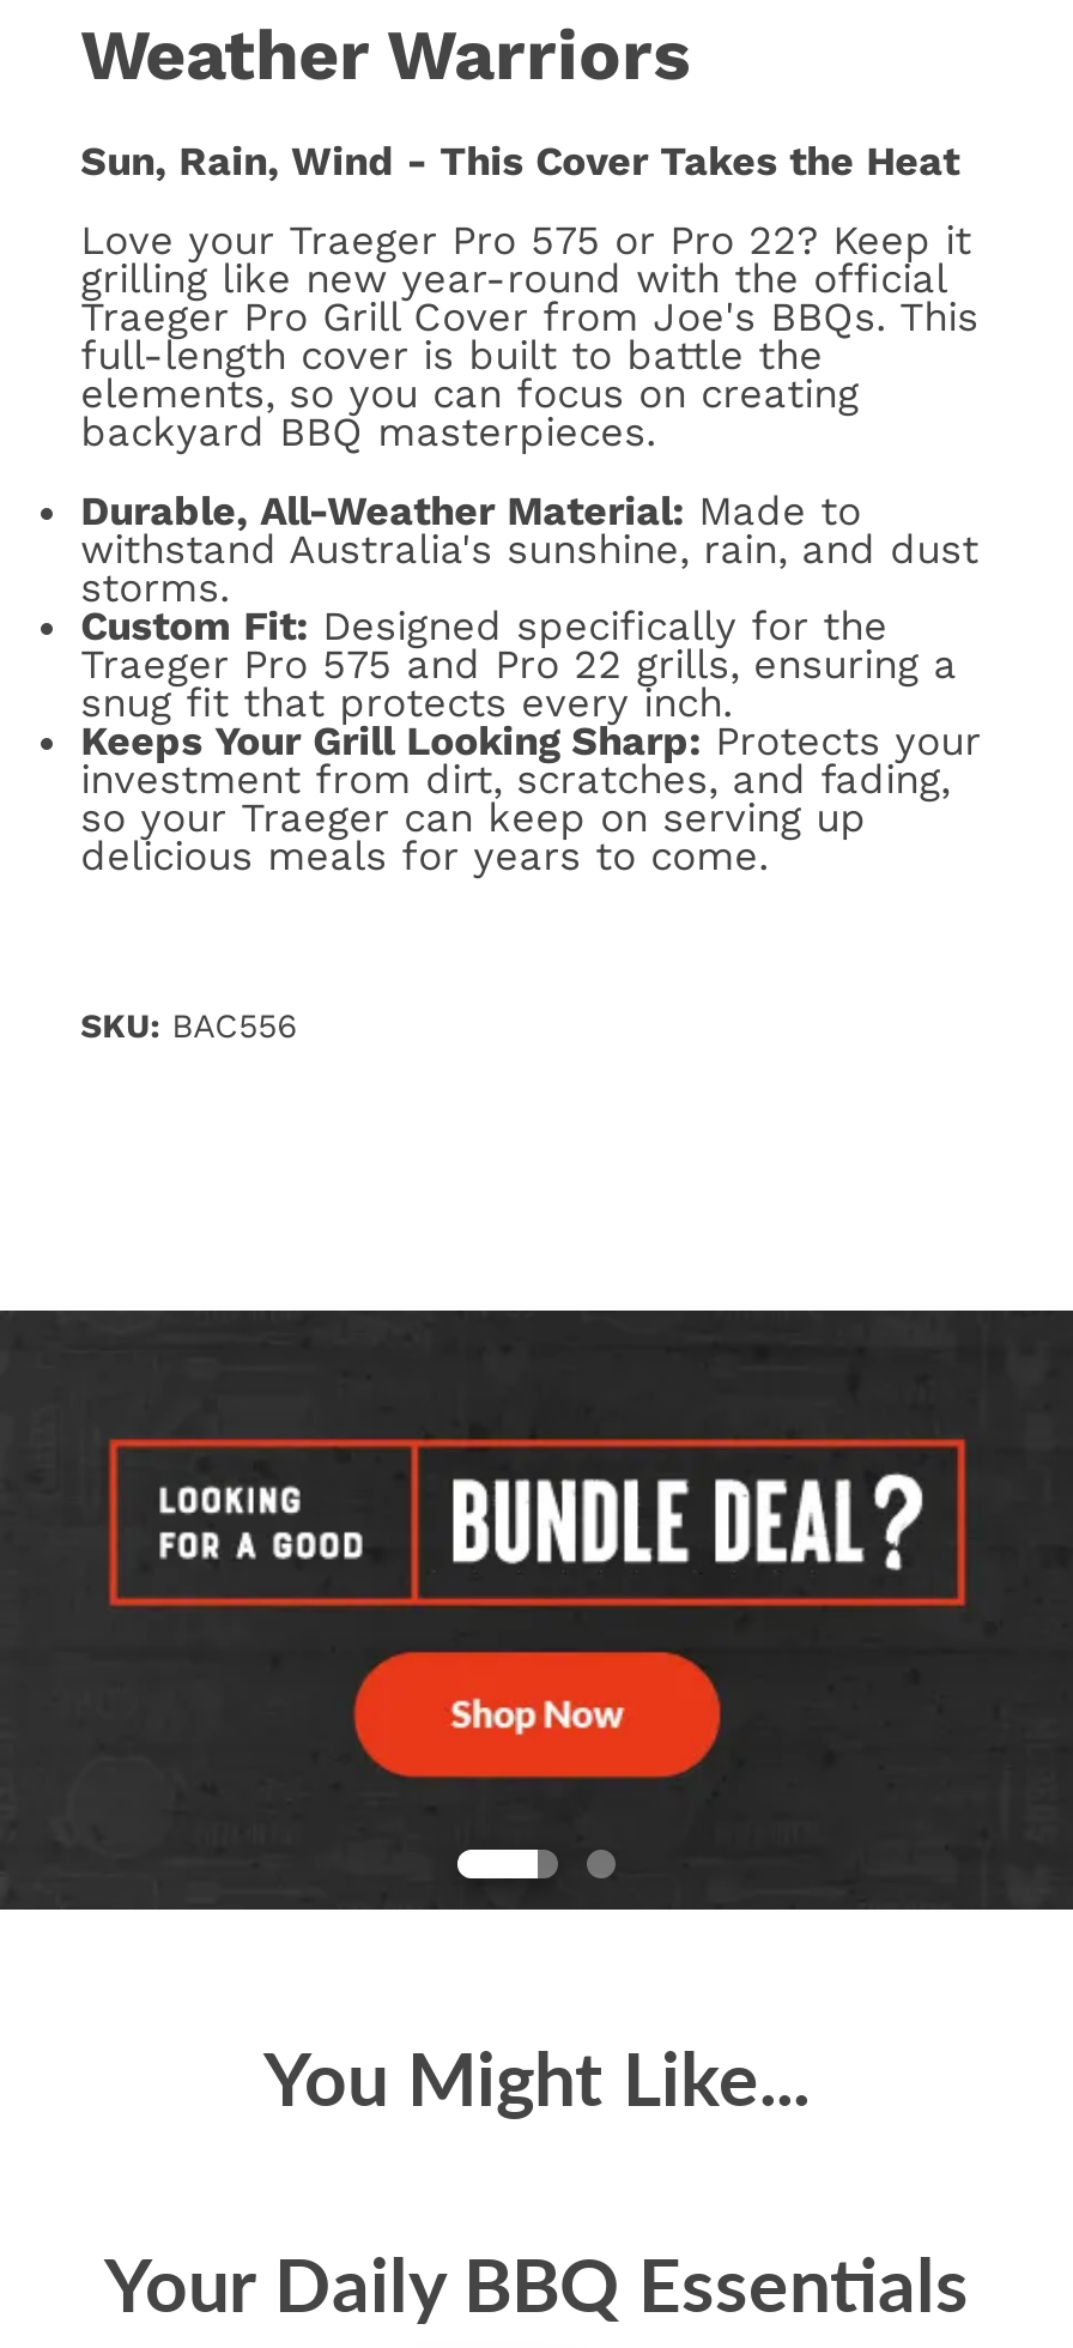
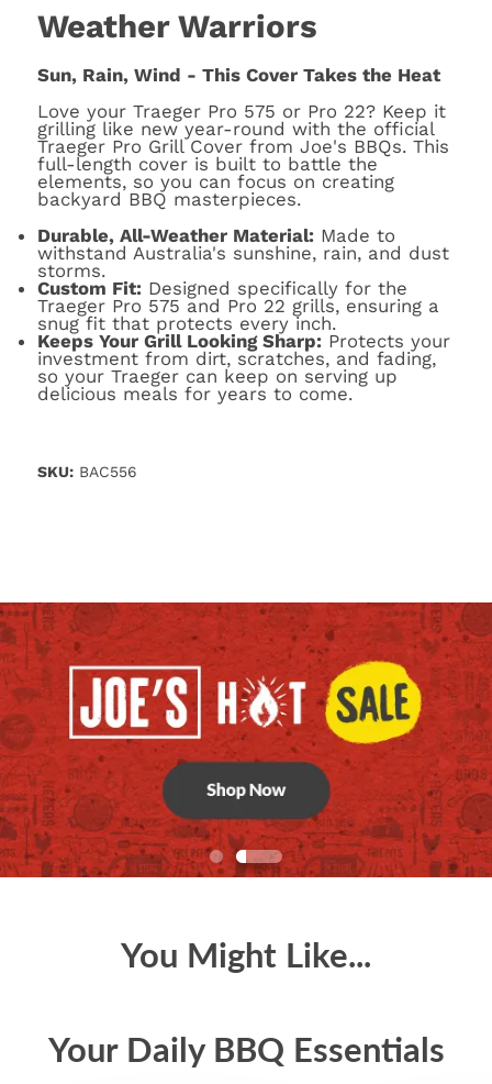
[7,1308,1066,1912] [image] -> [3,601,489,878] [image]

